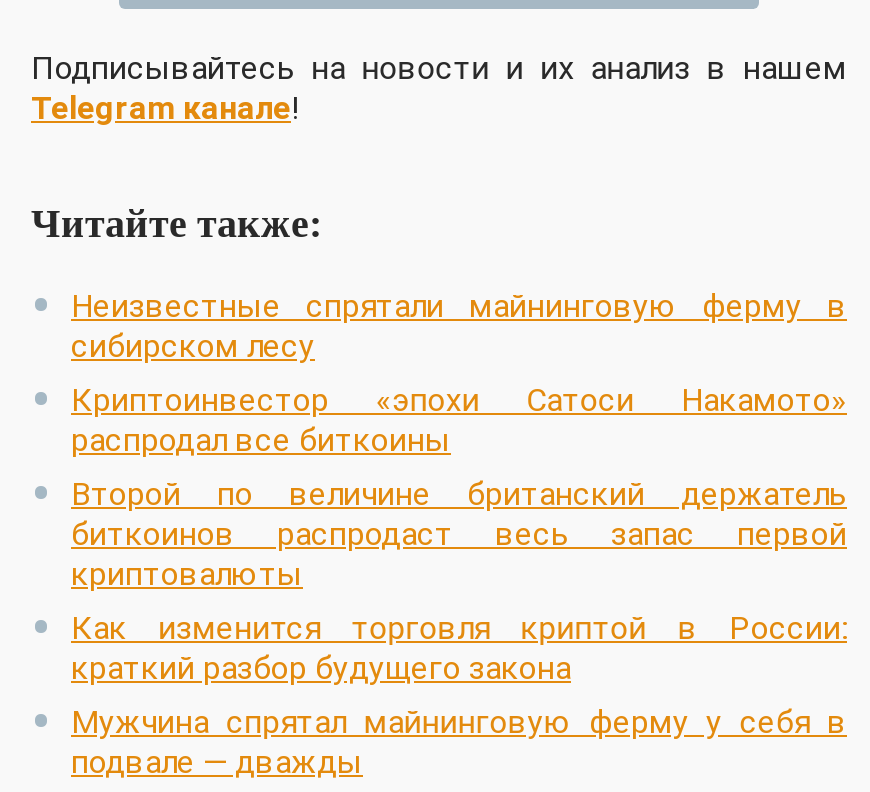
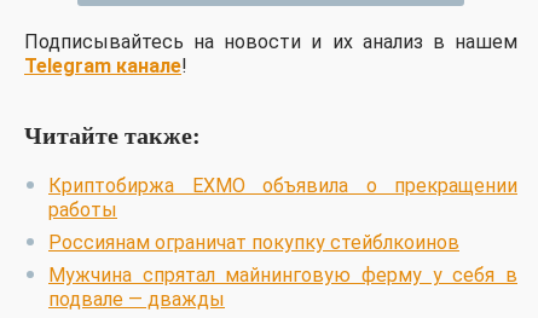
[71,288,847,688] Неизвестные спрятали майнинговую ферму в | сибирском лесу | Криптоинвестор «эпохи Сатоси Накамото» | распродал все биткоины | Второй по величине британский держатель | биткоинов распродаст весь запас первой | криптовалюты | Как изменится торговля криптой в России: | краткий разбор будущего закона -> [48,175,517,254] Криптобиржа EXMO объявила о прекращении | работы | Россиянам ограничат покупку стейблкоинов

